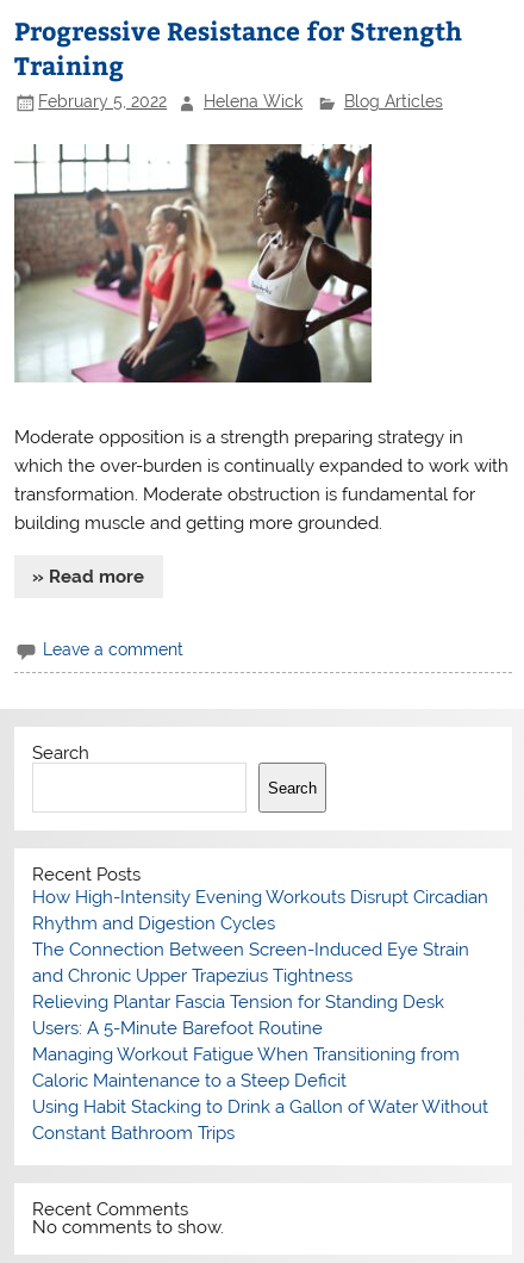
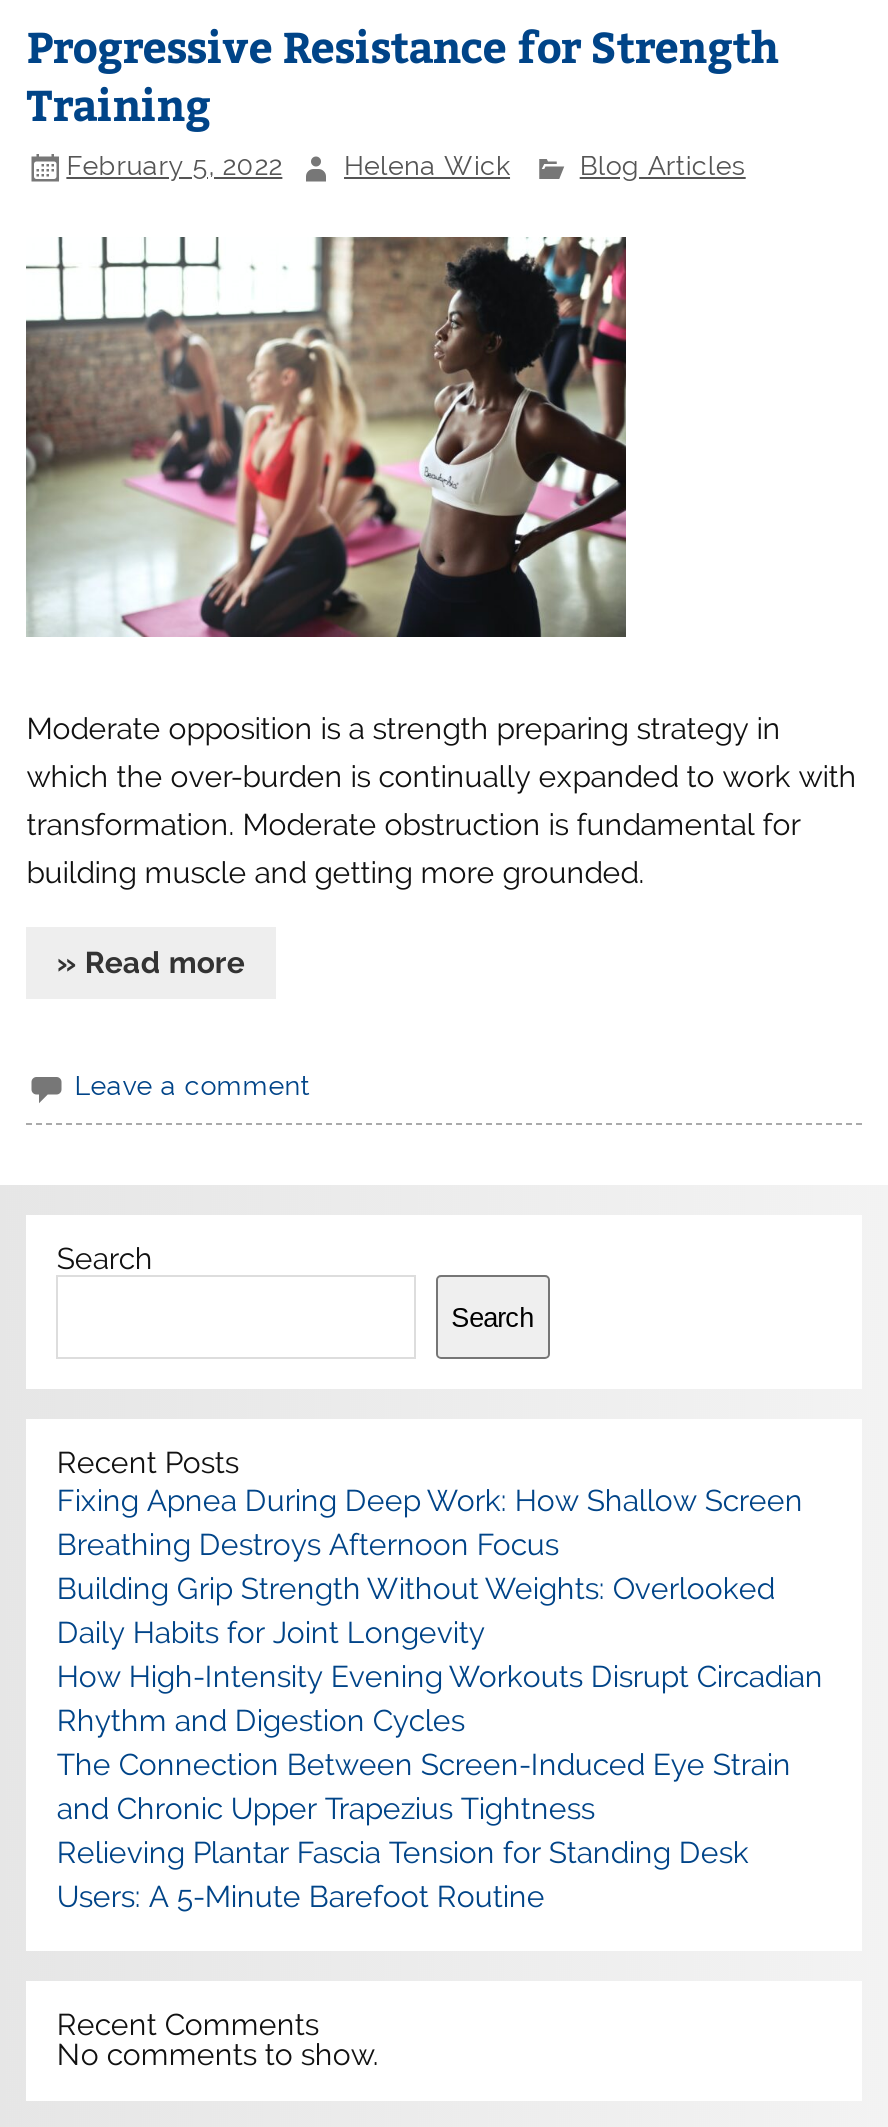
none -> [57,1484,803,1652] Fixing Apnea During Deep Work: How Shallow Screen | Breathing Destroys Afternoon Focus | Building Grip Strength Without Weights: Overlooked | Daily Habits for Joint Longevity
moved [33,887,489,1039] -> [57,1660,823,1916]: How High-Intensity Evening Workouts Disrupt Circadian | Rhythm and Digestion Cycles | The Connection Between Screen-Induced Eye Strain | and Chronic Upper Trapezius Tightness | Relieving Plantar Fascia Tension for Standing Desk | Users: A 5-Minute Barefoot Routine
[33,1044,489,1144] Managing Workout Fatigue When Transitioning from | Caloric Maintenance to a Steep Deficit | Using Habit Stacking to Drink a Gallon of Water Without | Constant Bathroom Trips -> none

